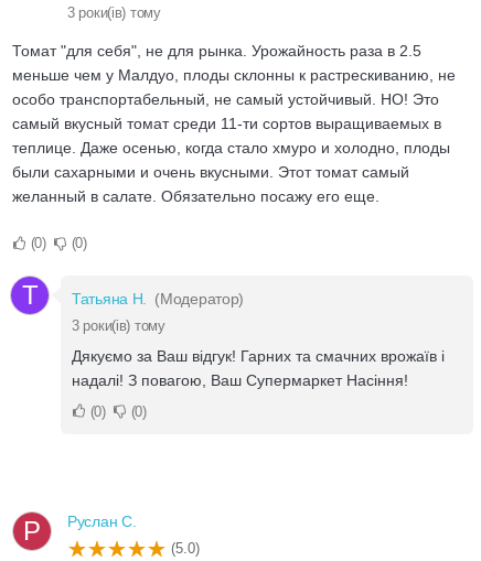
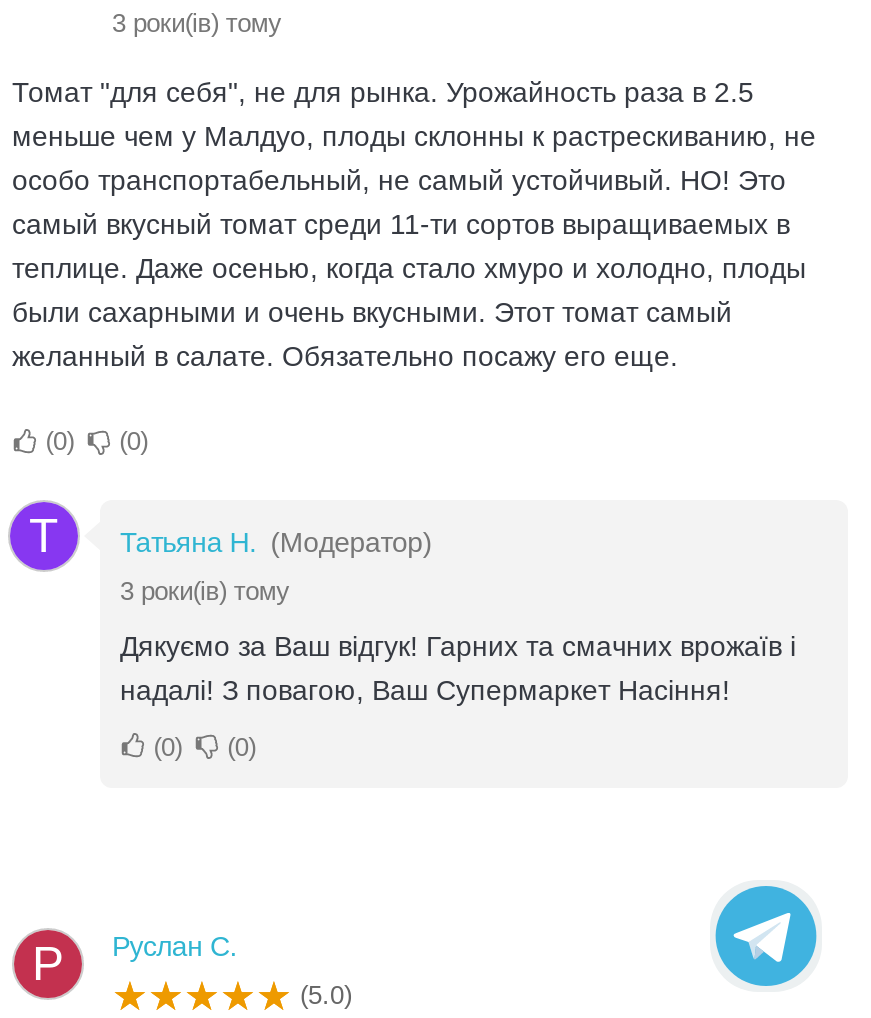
none -> [712,882,820,990] [image]

